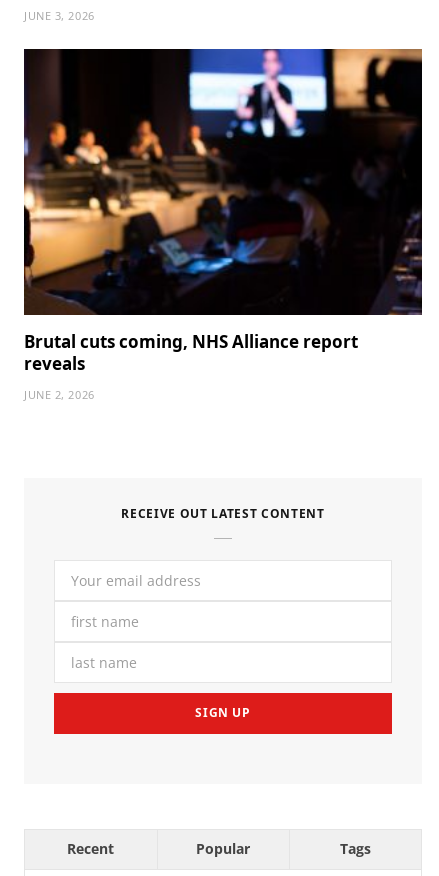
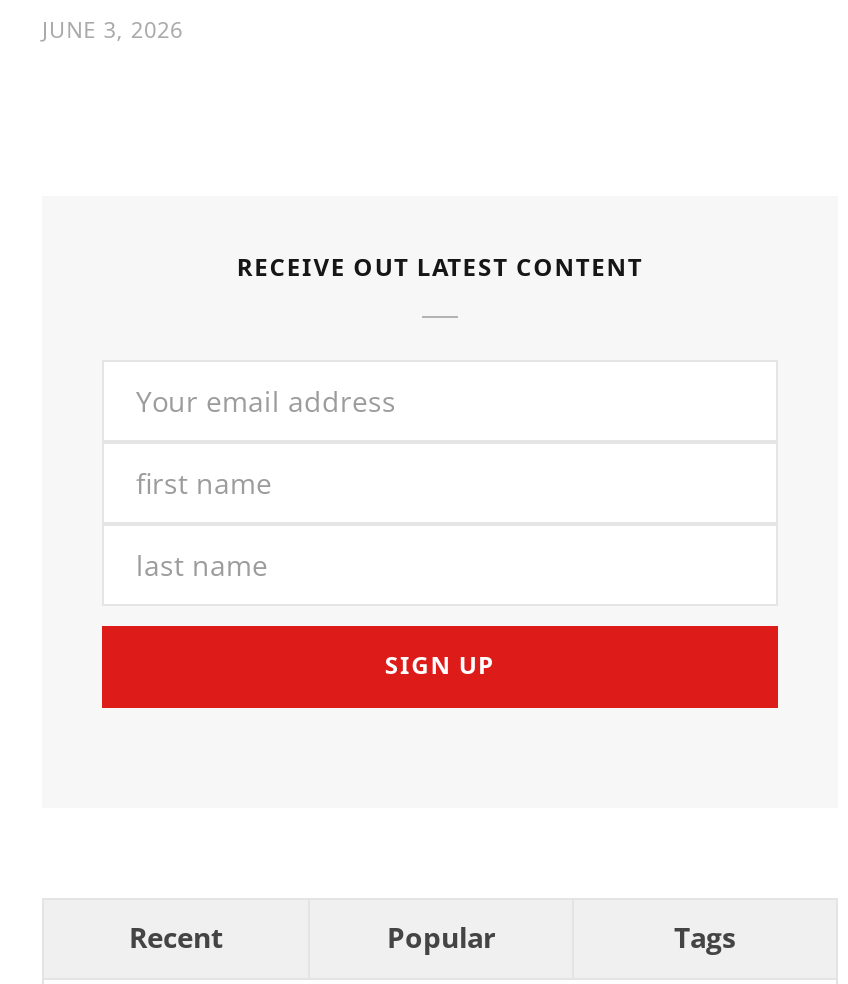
[23,48,423,402] [image] | Brutal cuts coming, NHS Alliance report | reveals | JUNE 2, 2026 -> none

